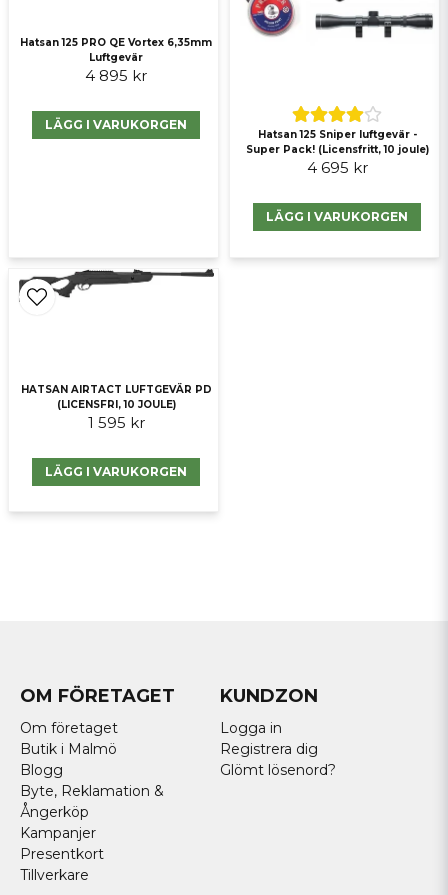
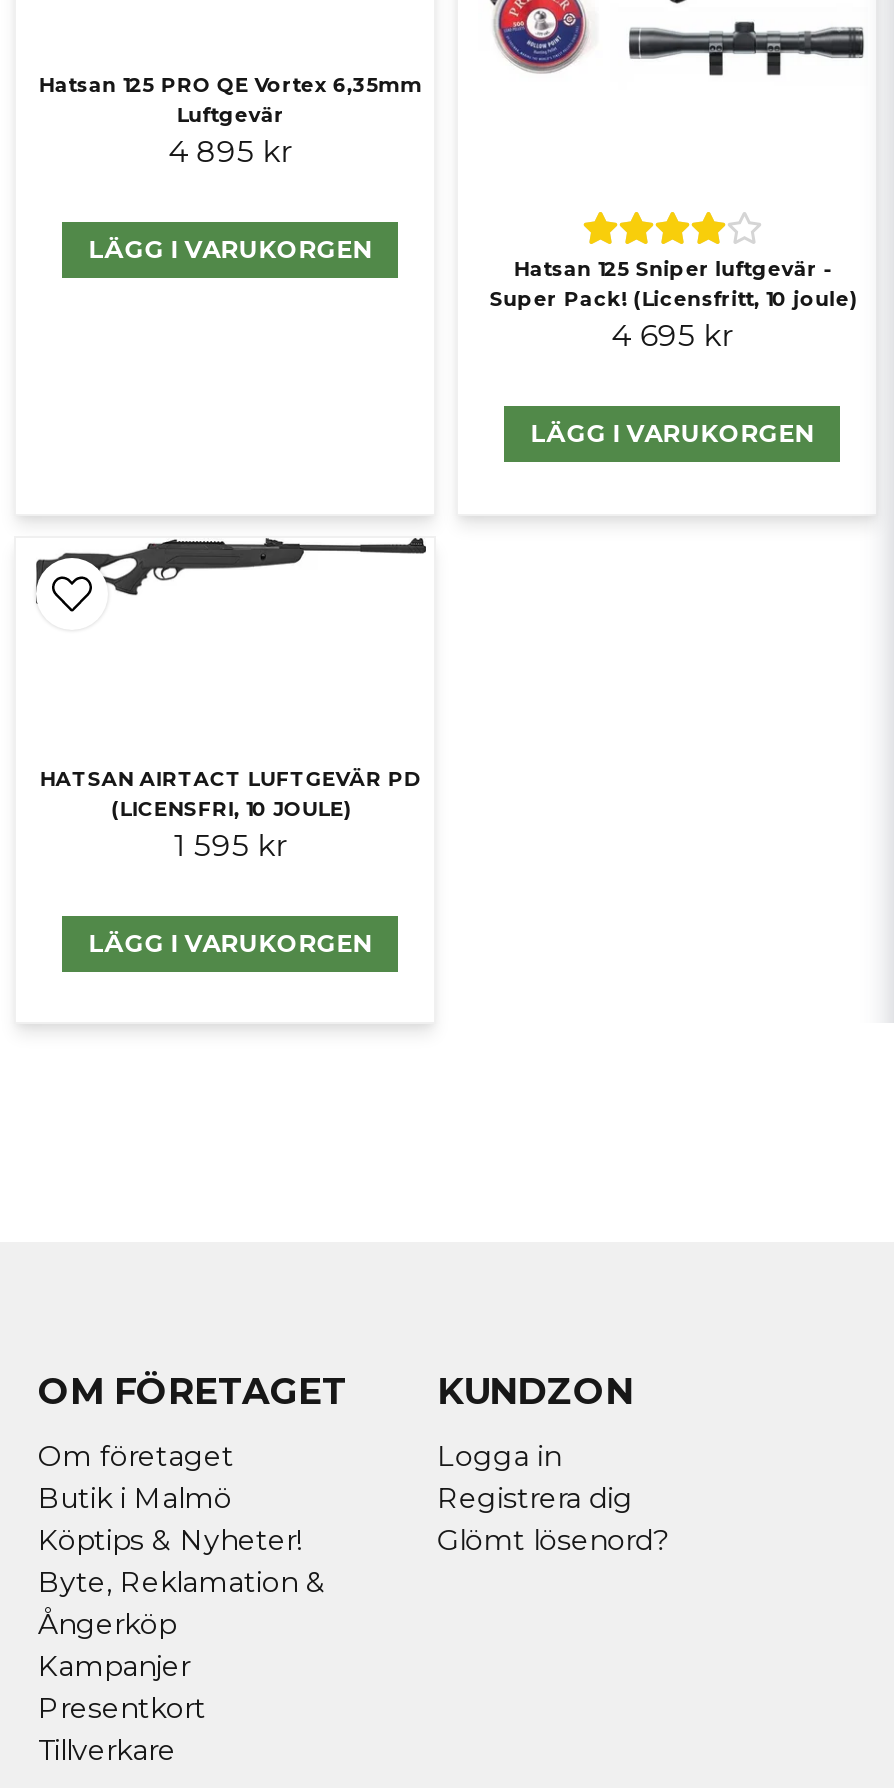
[20,761,63,779] Blogg -> [38,1522,302,1558] Köptips & Nyheter!

